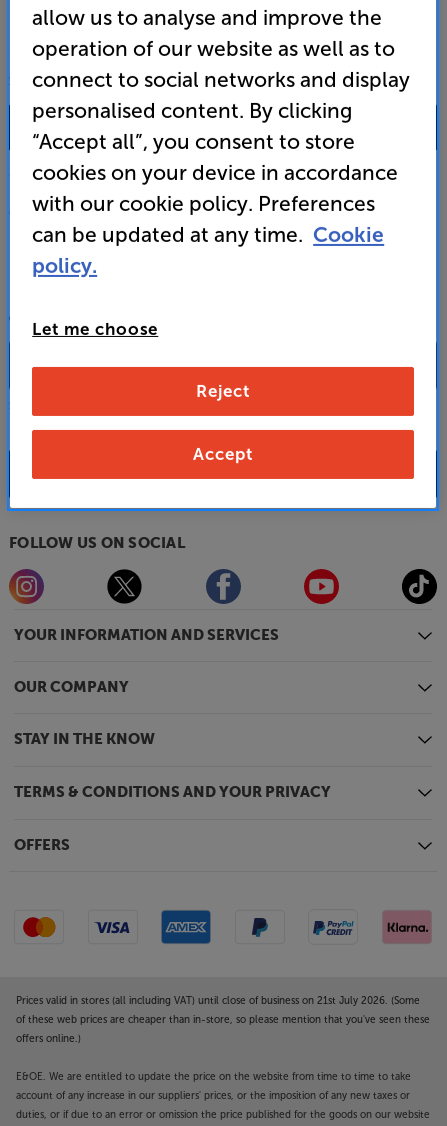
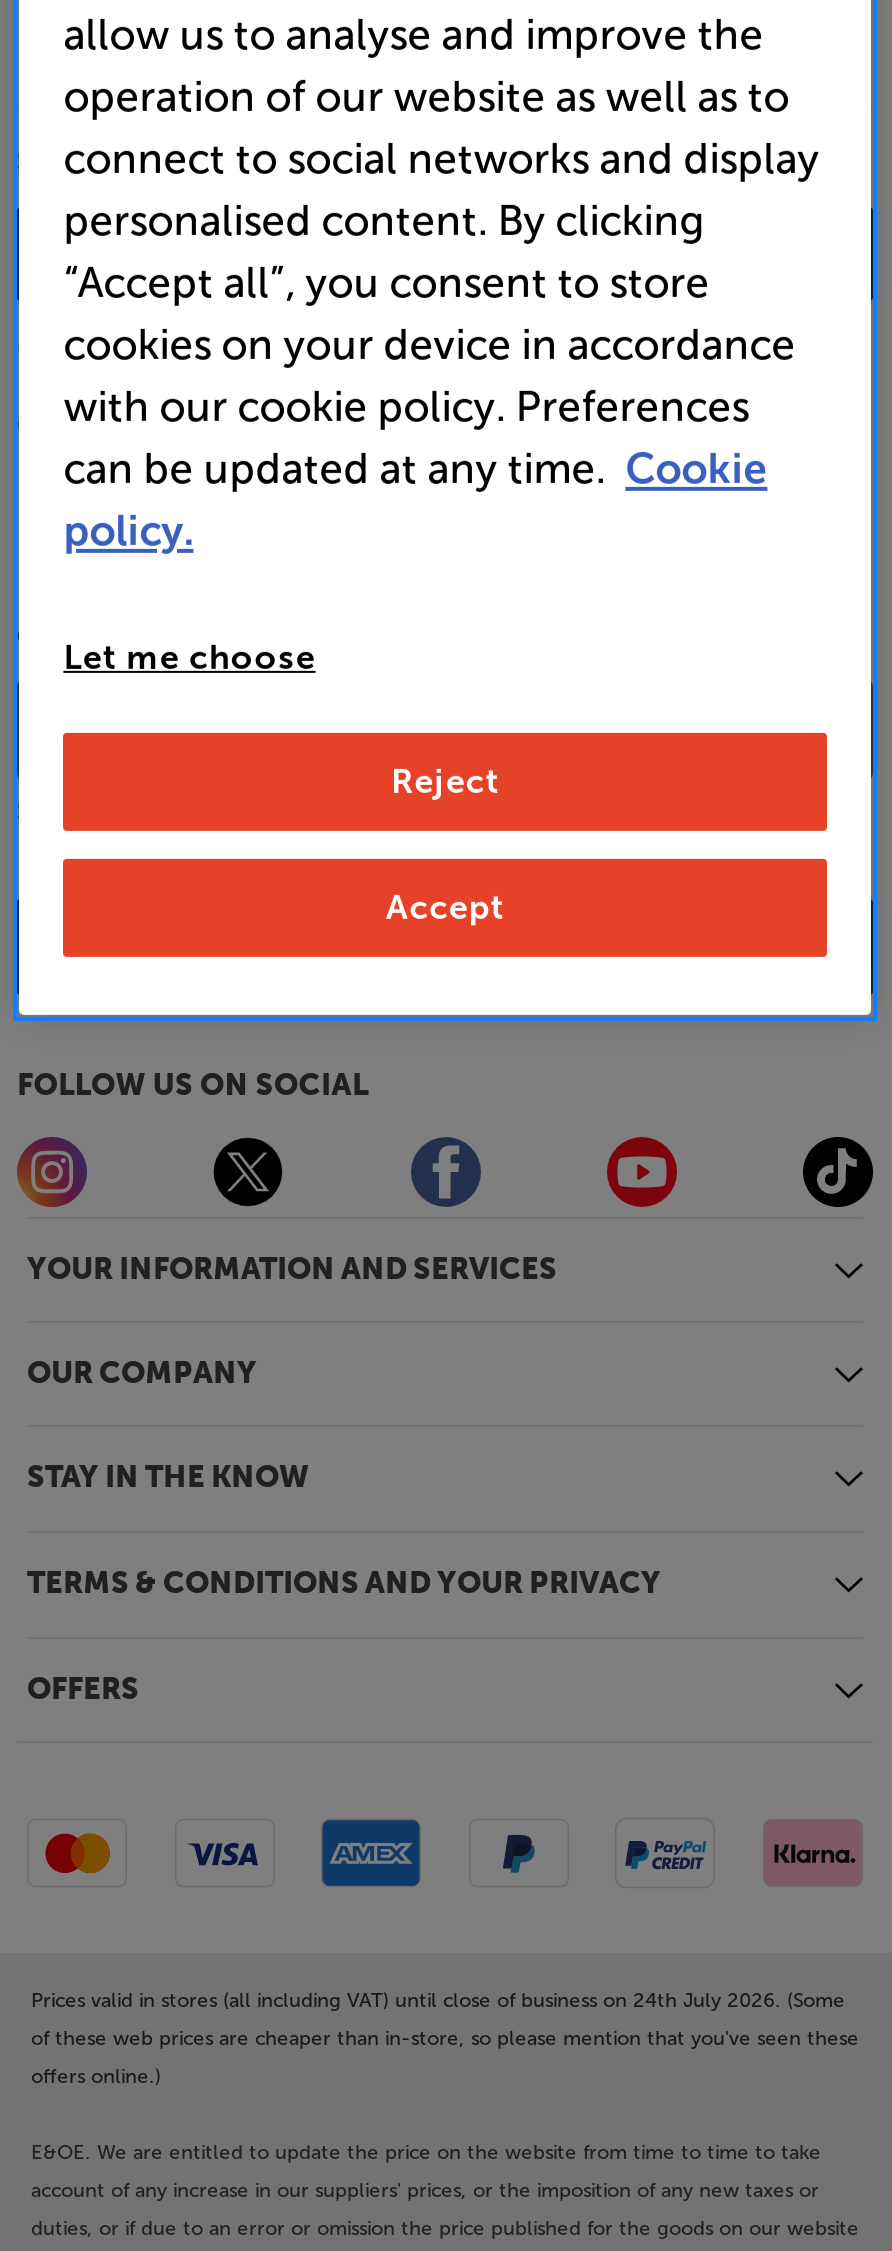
[16,995,420,1007] Prices valid in stores (all including VAT) until close of business on 21st July 2026. (Some -> [31,1989,845,2013] Prices valid in stores (all including VAT) until close of business on 24th July 2026. (Some

